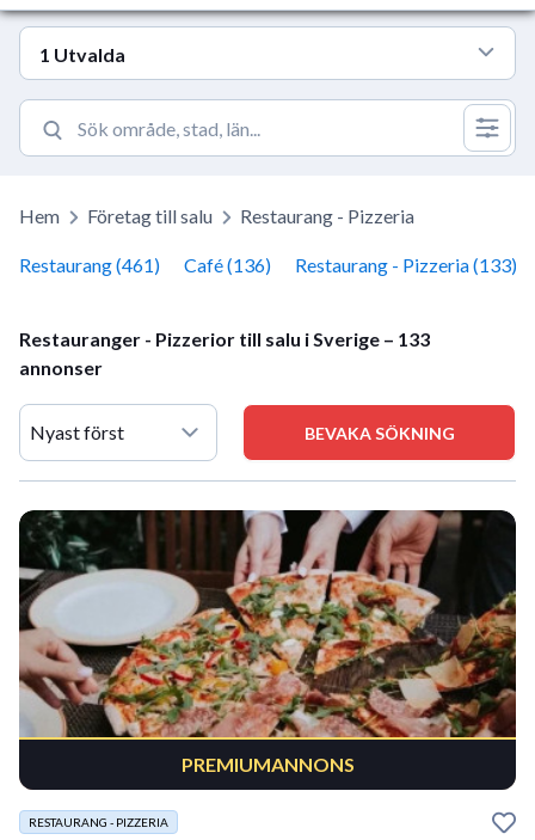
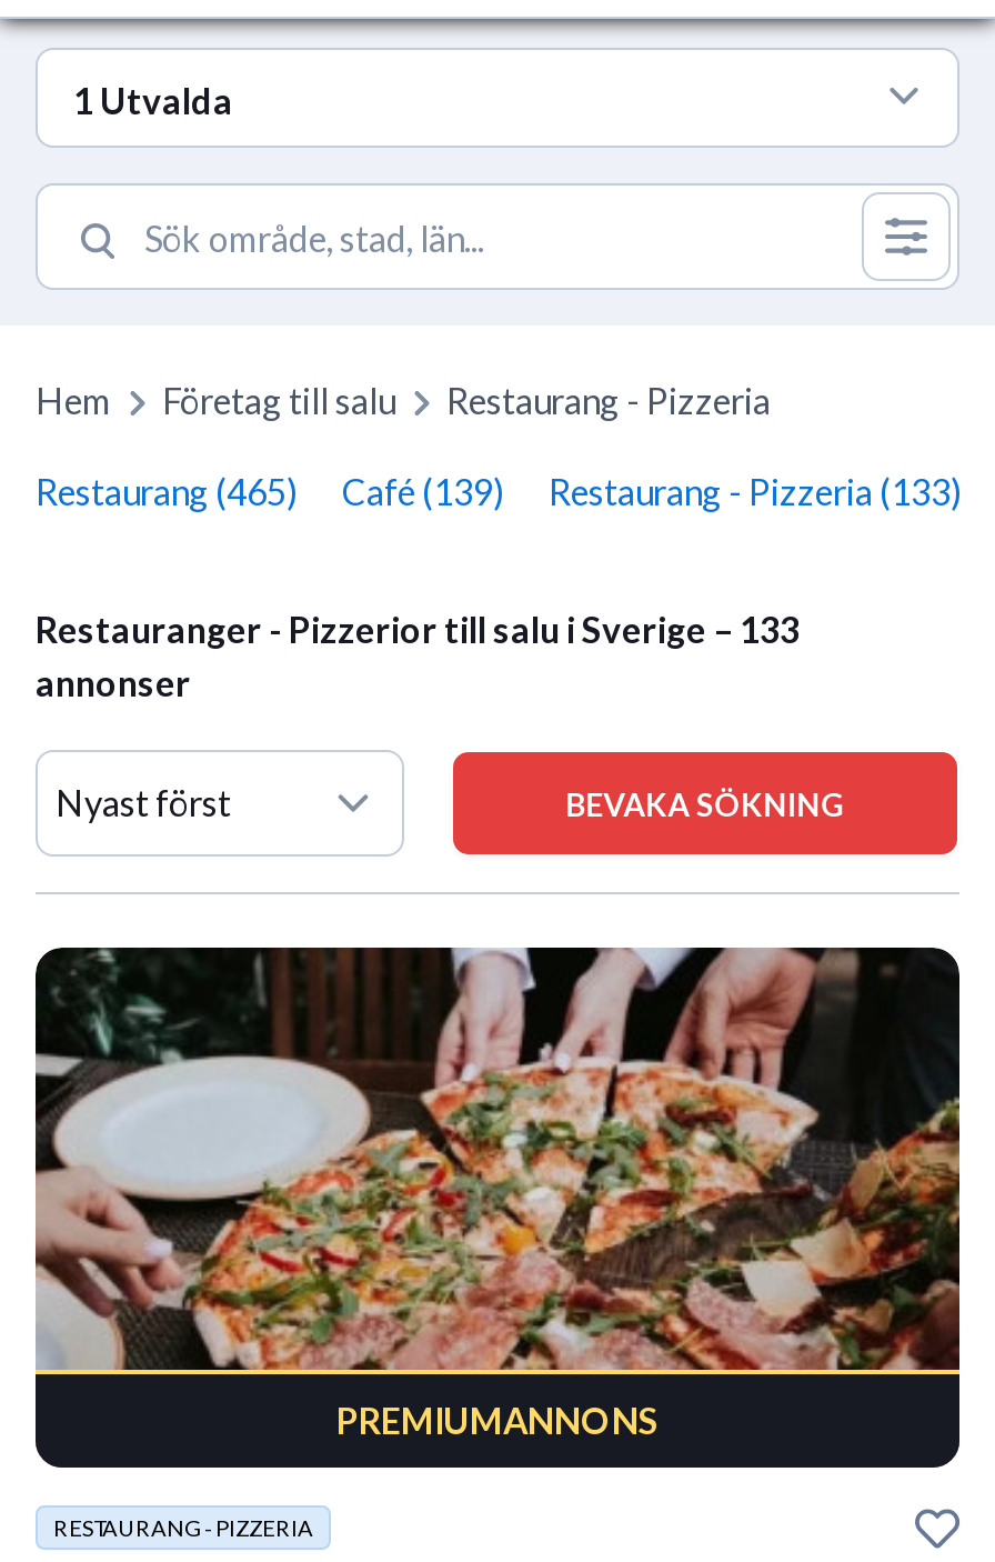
[19,253,160,276] Restaurang (461) -> [36,470,298,512] Restaurang (465)
[184,253,271,276] Café (136) -> [342,470,504,512] Café (139)

